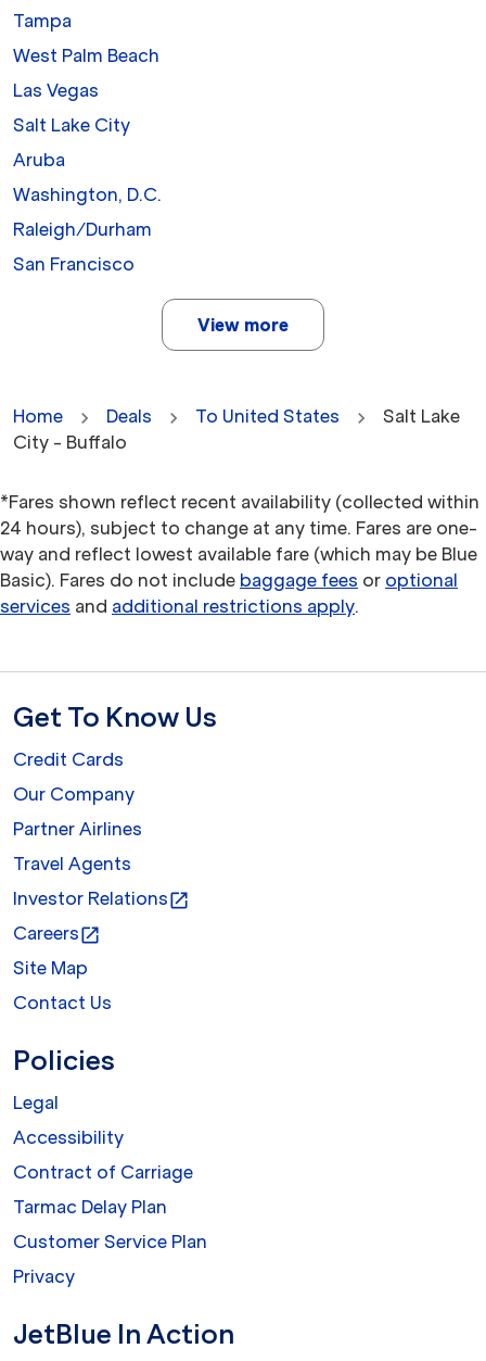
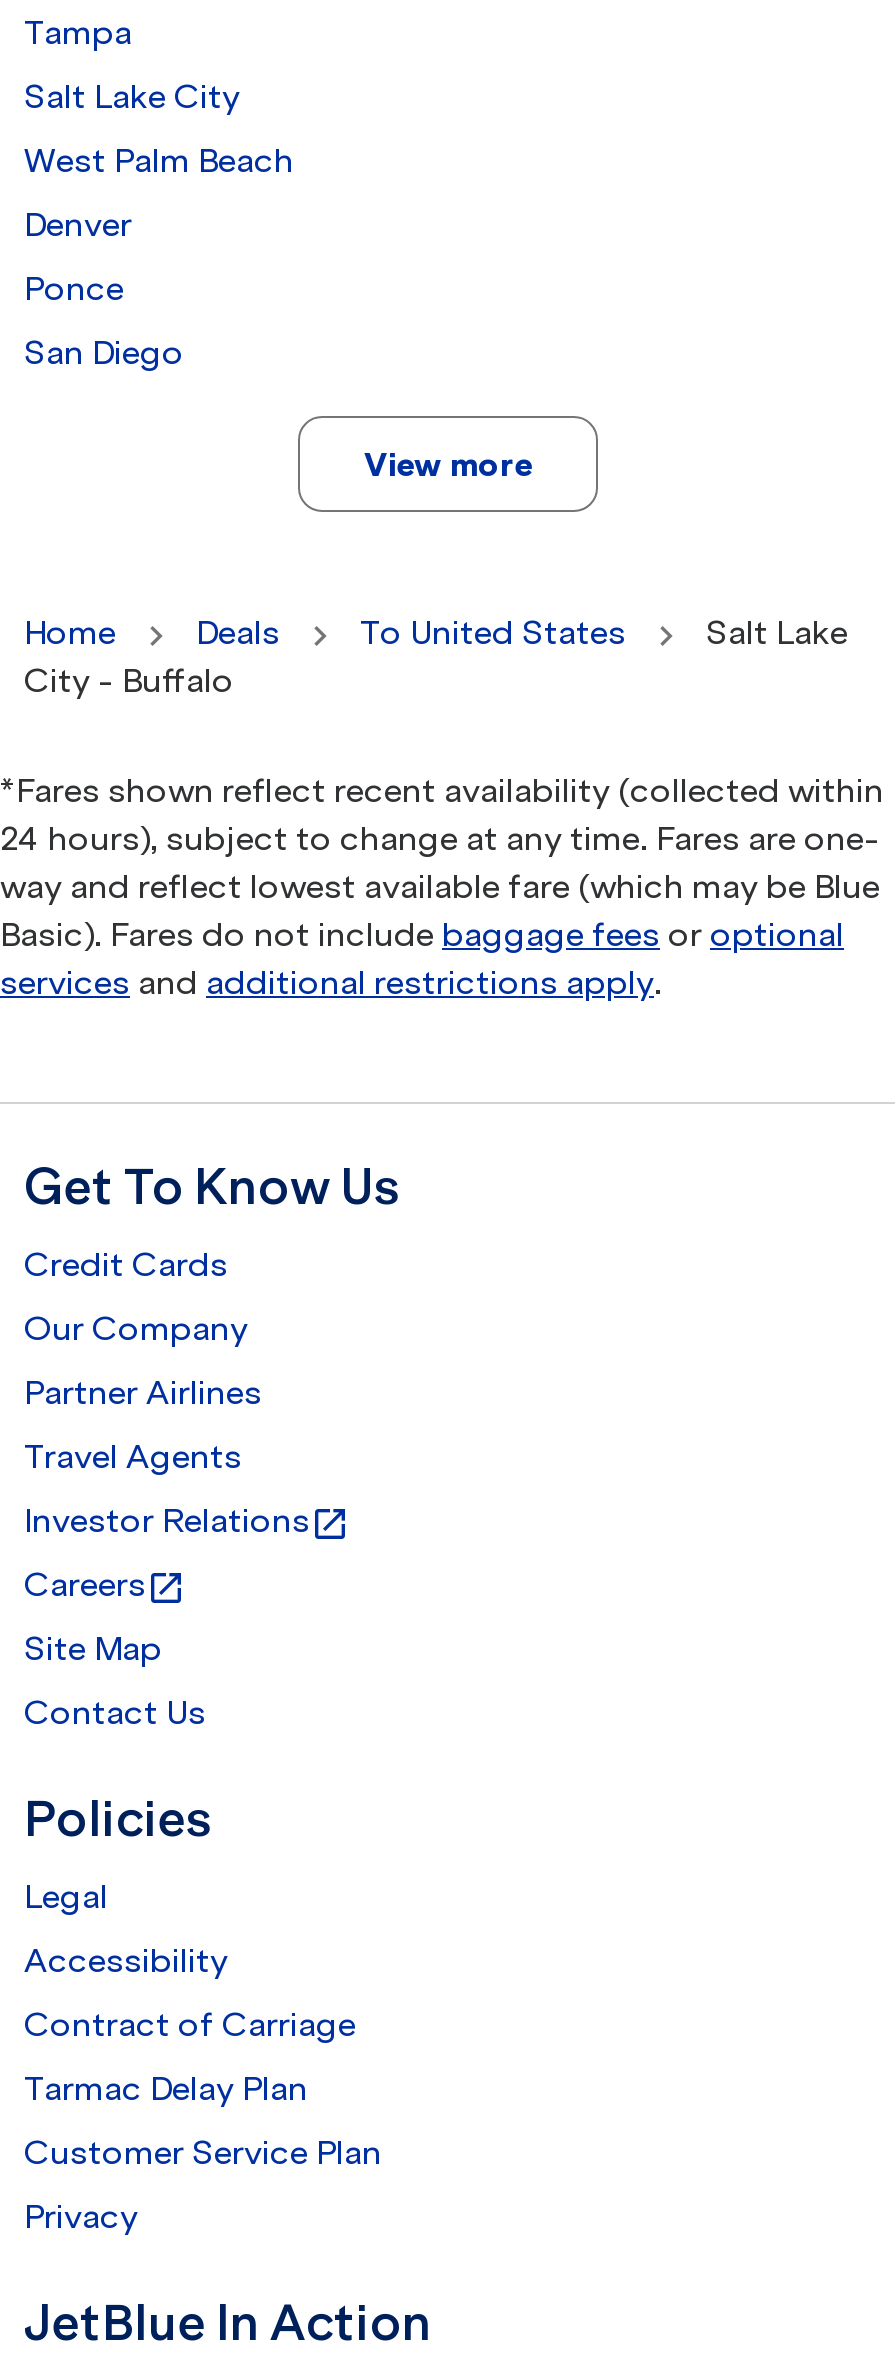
moved [13,45,159,66] -> [24,140,294,180]: West Palm Beach
[13,79,162,275] Las Vegas | Aruba | Washington, D.C. | Raleigh/Durham | San Francisco -> [24,204,184,372] Denver | Ponce | San Diego
moved [13,114,130,136] -> [24,76,240,116]: Salt Lake City

